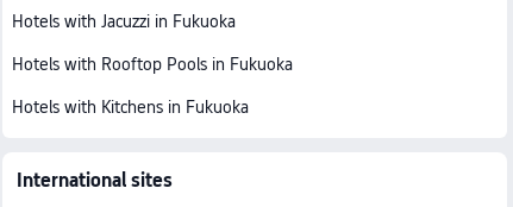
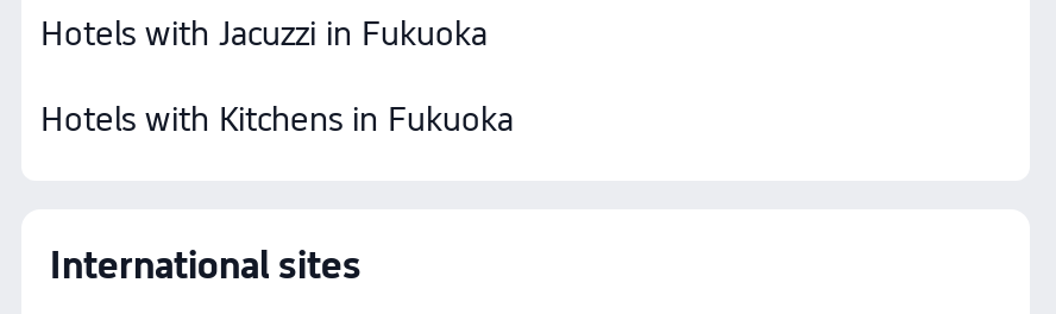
[12,55,293,74] Hotels with Rooftop Pools in Fukuoka -> none

